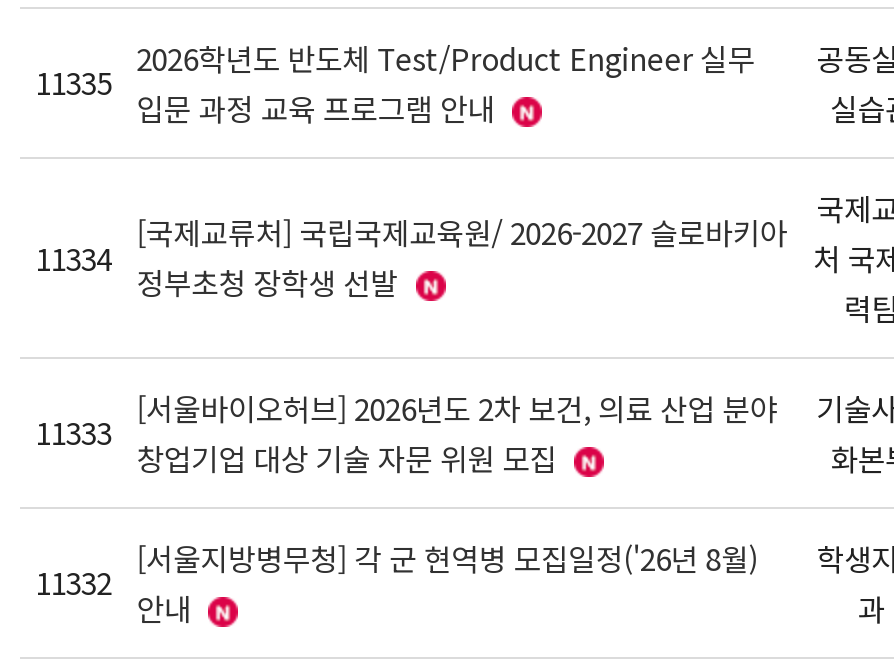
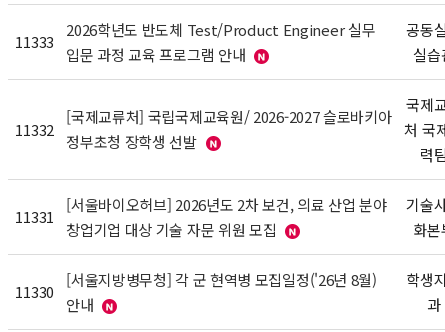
[35,61,112,103] 11335 -> [15,31,54,52] 11333
[35,237,112,279] 11334 -> [15,119,54,140] 11332
[35,411,112,453] 11333 -> [15,206,54,227] 11331
[35,561,112,603] 11332 -> [15,281,54,302] 11330

